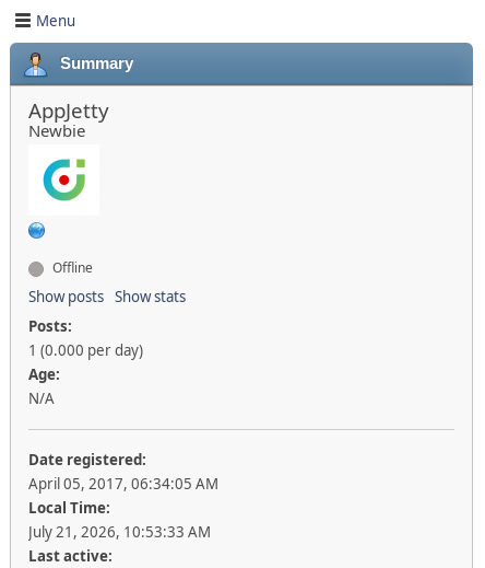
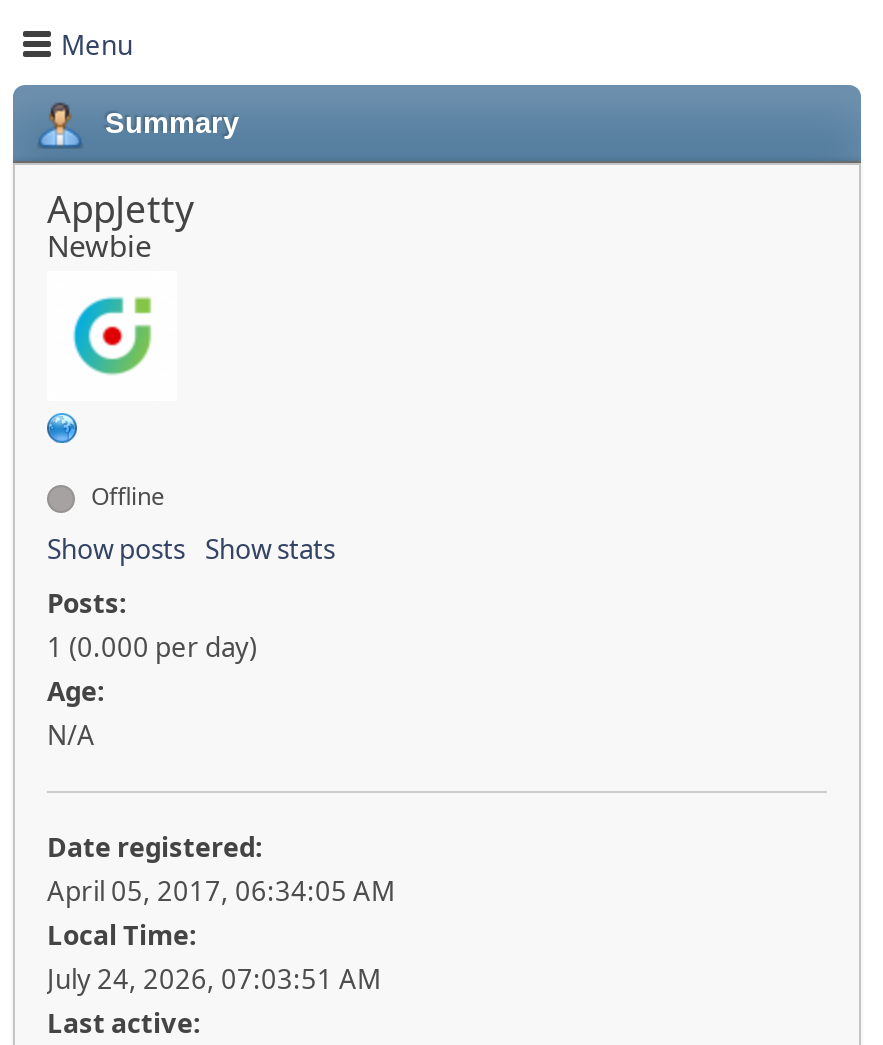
[28,522,211,542] July 21, 2026, 10:53:33 AM -> [47,961,381,997] July 24, 2026, 07:03:51 AM

